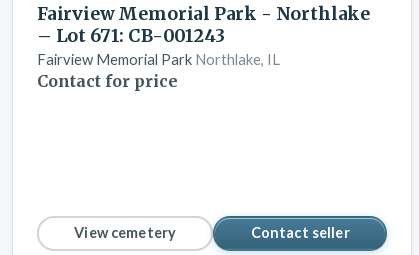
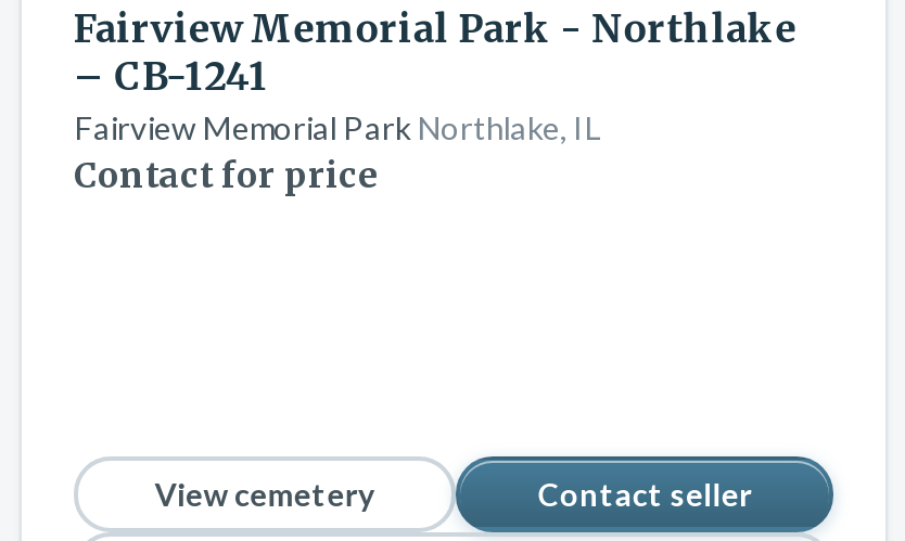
[37,25,224,47] – Lot 671: CB-001243 -> [74,54,268,101] – CB-1241

